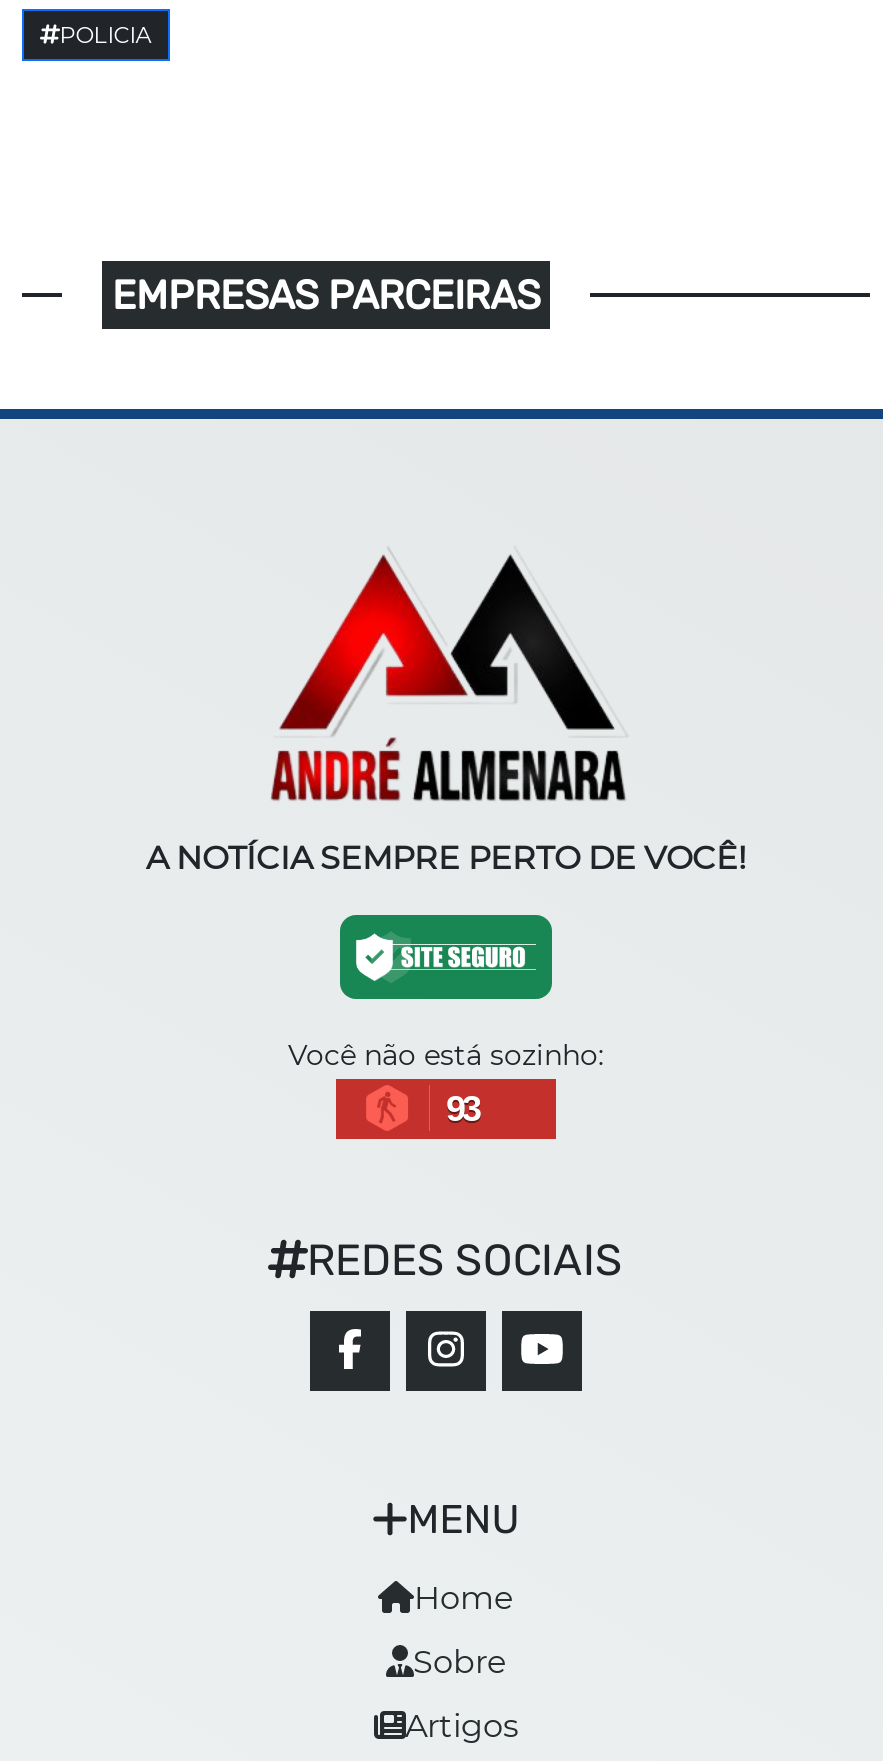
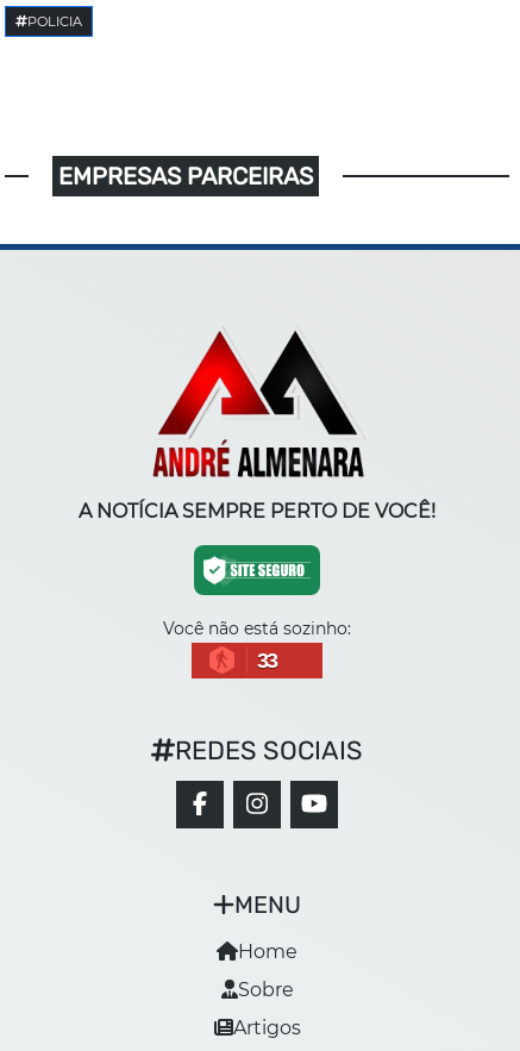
[446,1089,478,1129] 93 -> [257,649,276,672] 33

